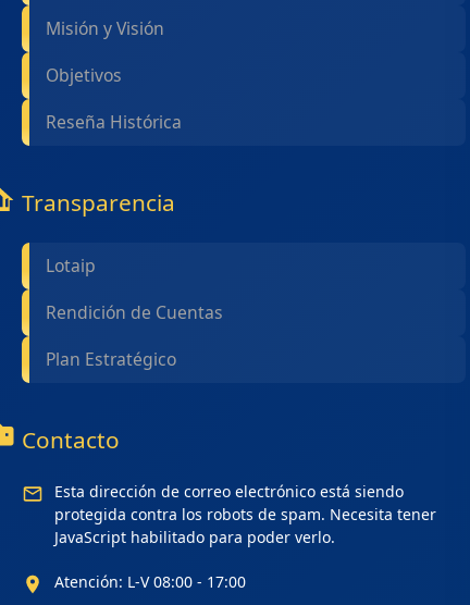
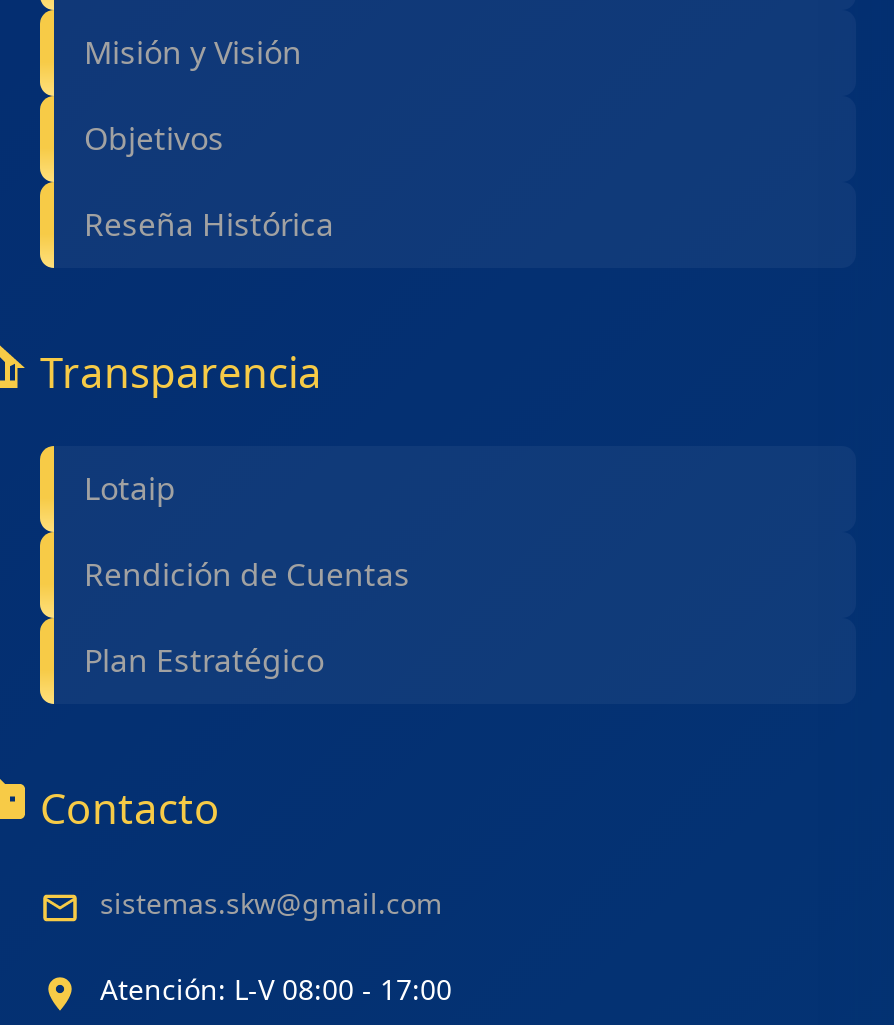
[54,481,436,548] Esta dirección de correo electrónico está siendo | protegida contra los robots de spam. Necesita tener | JavaScript habilitado para poder verlo. -> [100,885,442,923] sistemas.skw@gmail.com

